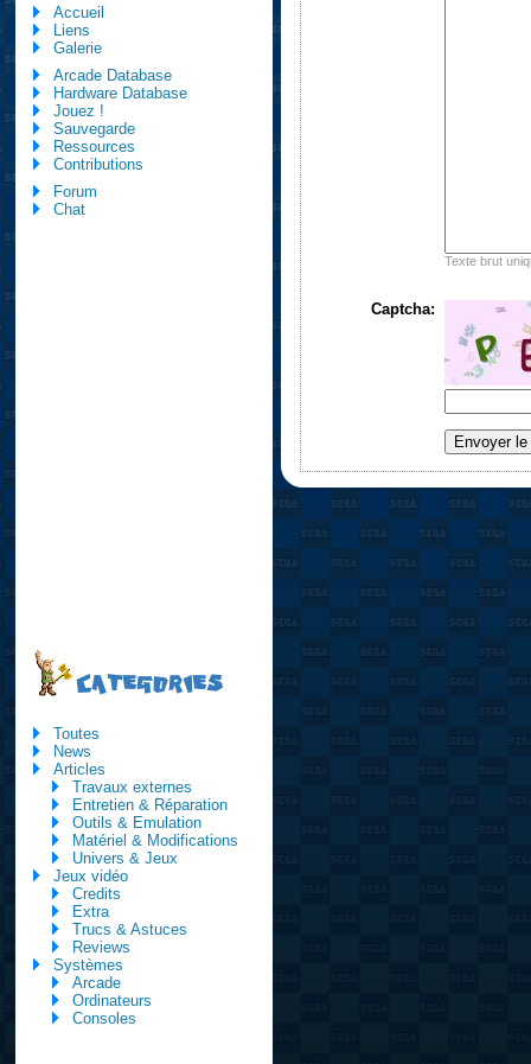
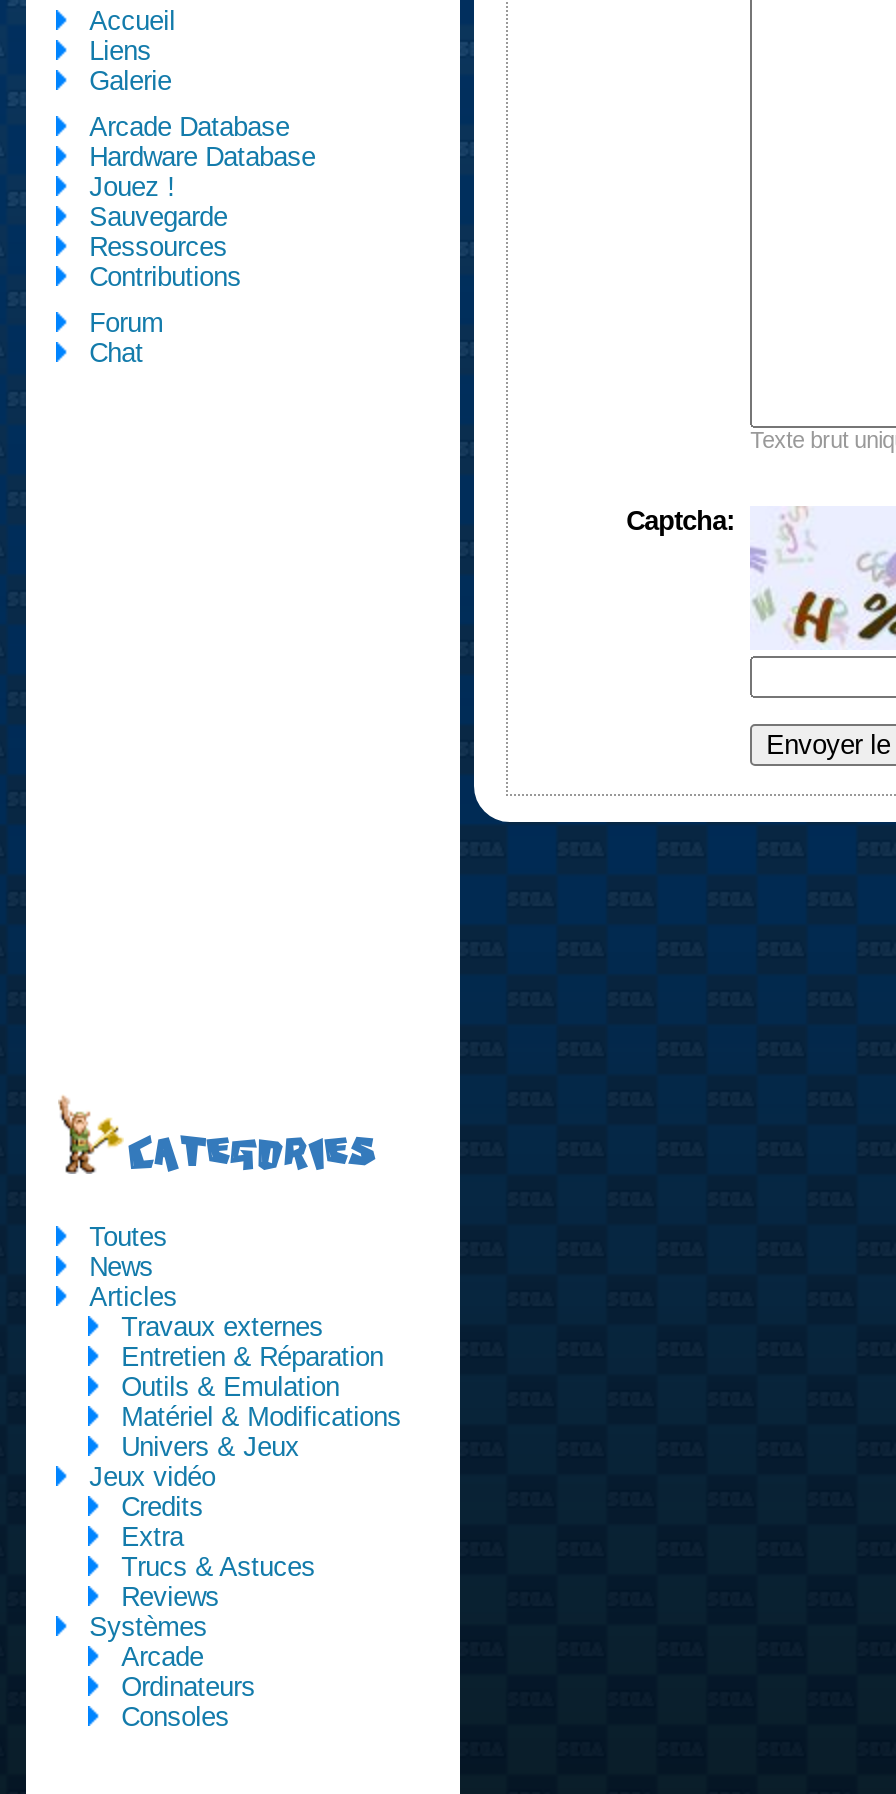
[446,302,527,381] [image] -> [750,508,890,646] [image]

